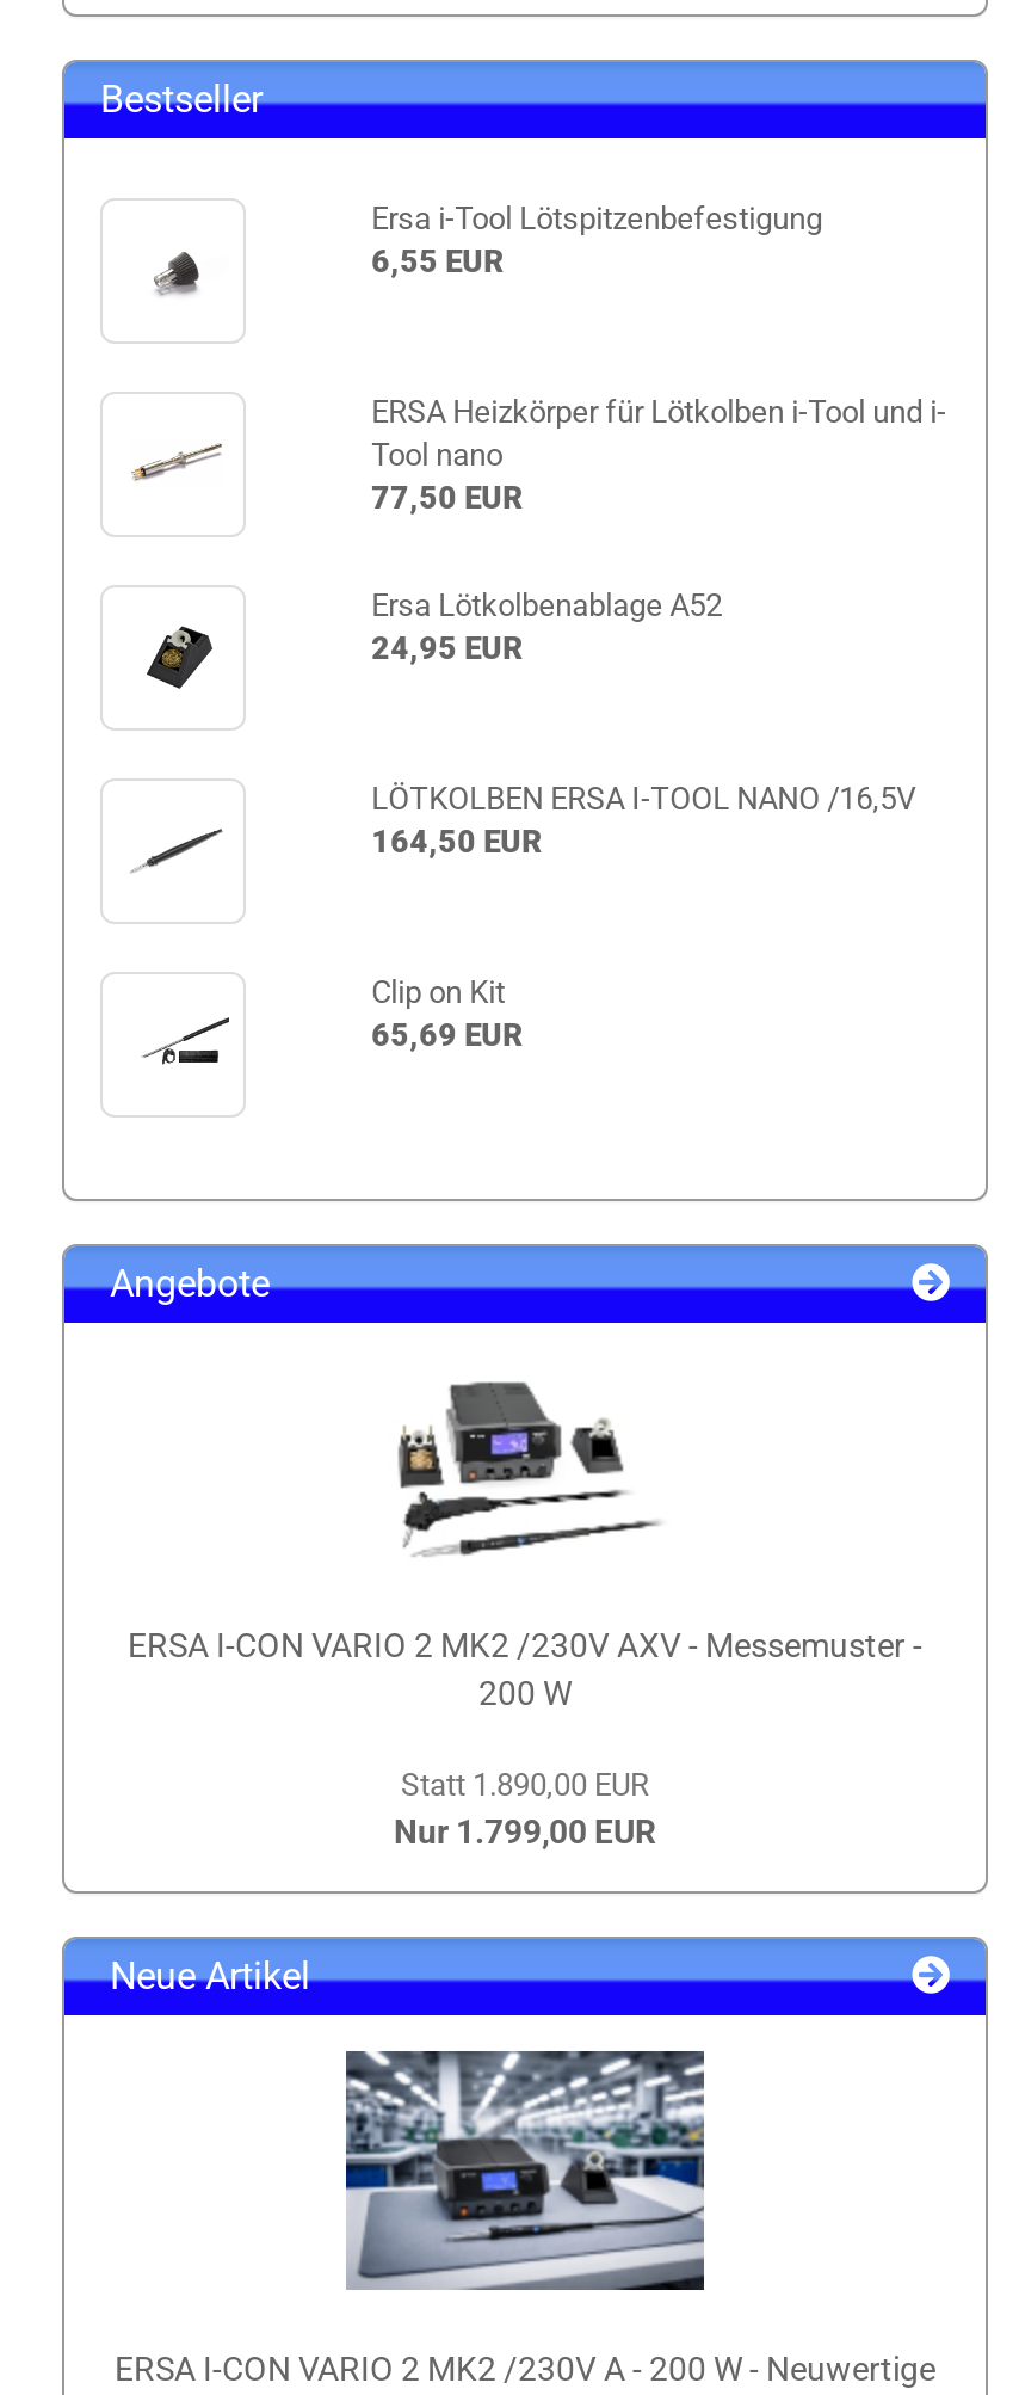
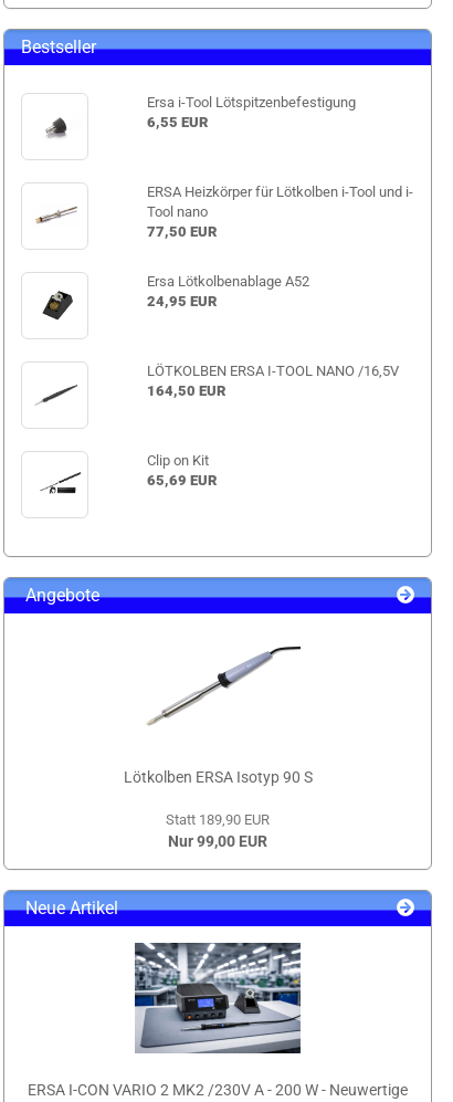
[128,1380,922,1712] [image] | ERSA I-CON VARIO 2 MK2 /230V AXV - Messemuster - | 200 W -> [123,641,312,786] [image] | Lötkolben ERSA Isotyp 90 S
[394,1767,656,1851] Statt 1.890,00 EUR | Nur 1.799,00 EUR -> [166,811,270,850] Statt 189,90 EUR | Nur 99,00 EUR

